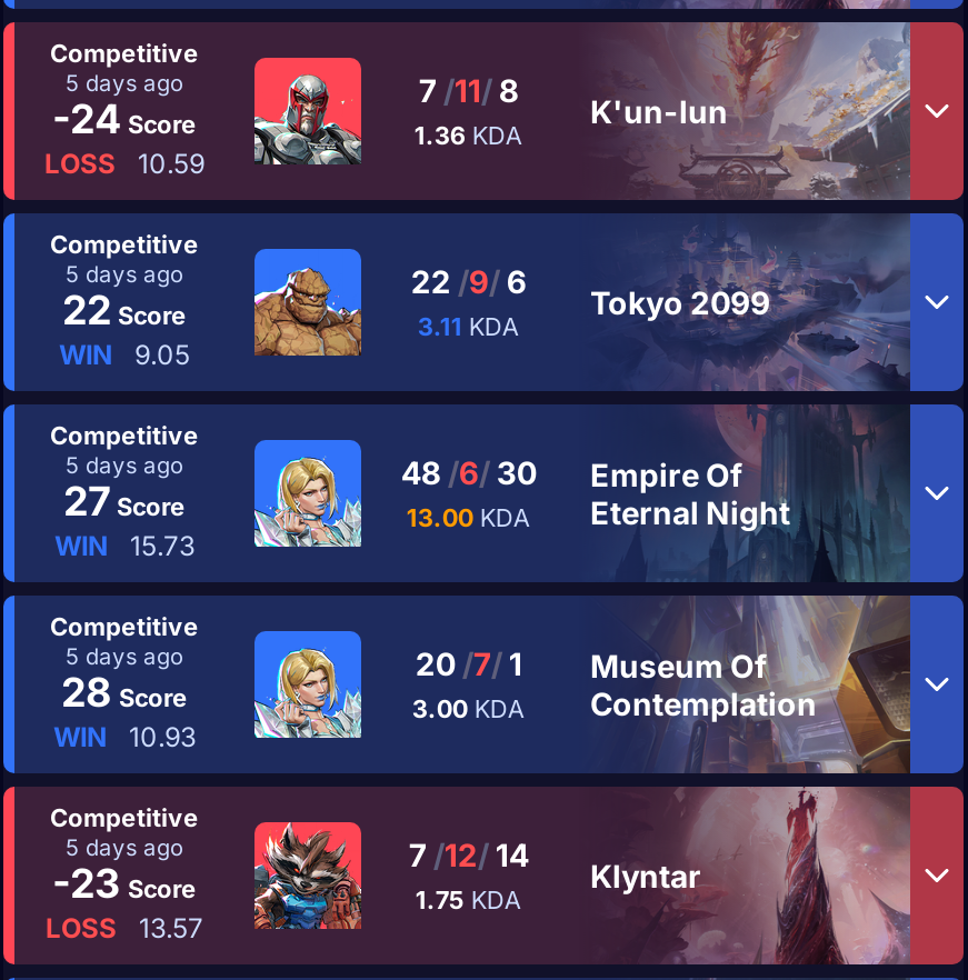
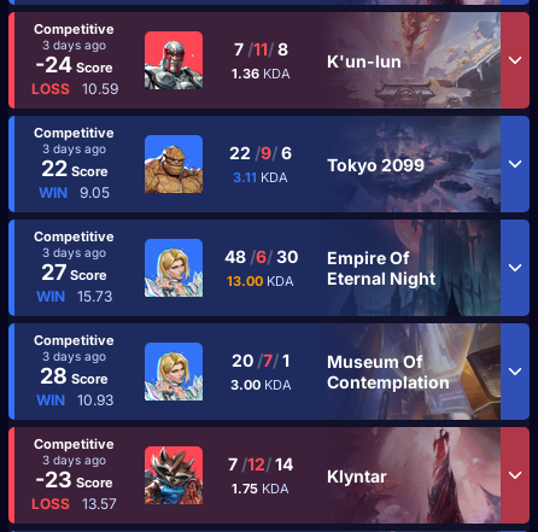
[66,68,183,94] 5 days ago -> [42,37,106,51] 3 days ago
[66,259,183,286] 5 days ago -> [42,141,106,155] 3 days ago
[66,450,183,477] 5 days ago -> [42,244,106,259] 3 days ago
[66,641,183,668] 5 days ago -> [42,348,106,363] 3 days ago
[66,832,183,859] 5 days ago -> [42,452,106,466] 3 days ago

